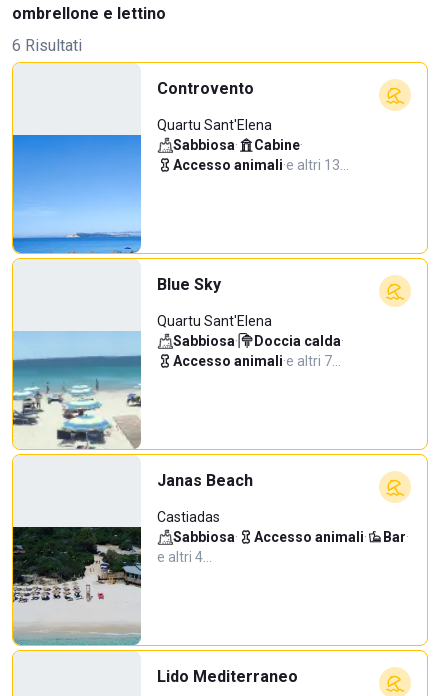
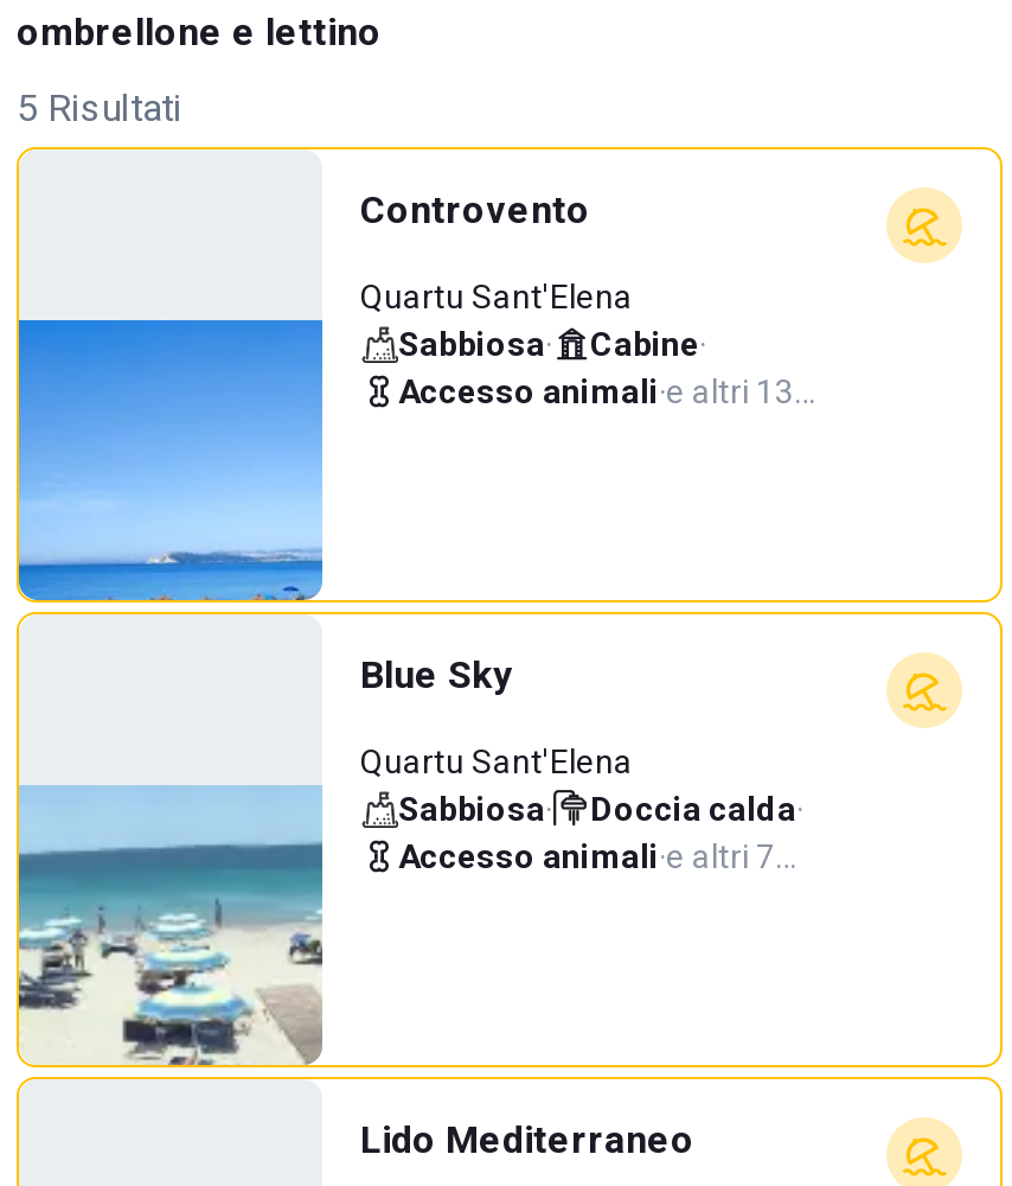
[12,36,82,55] 6 Risultati -> [17,85,182,130] 5 Risultati
[12,471,409,646] [image] | Janas Beach | Castiadas | Sabbiosa· | Accesso animali· | Bar· | e altri 4… -> none

